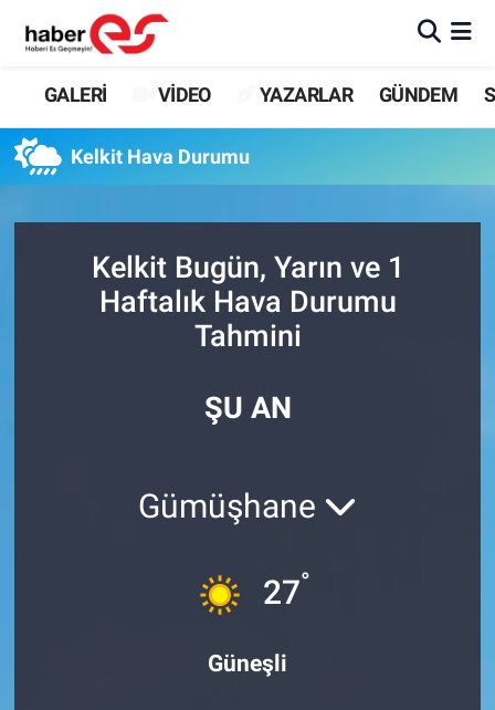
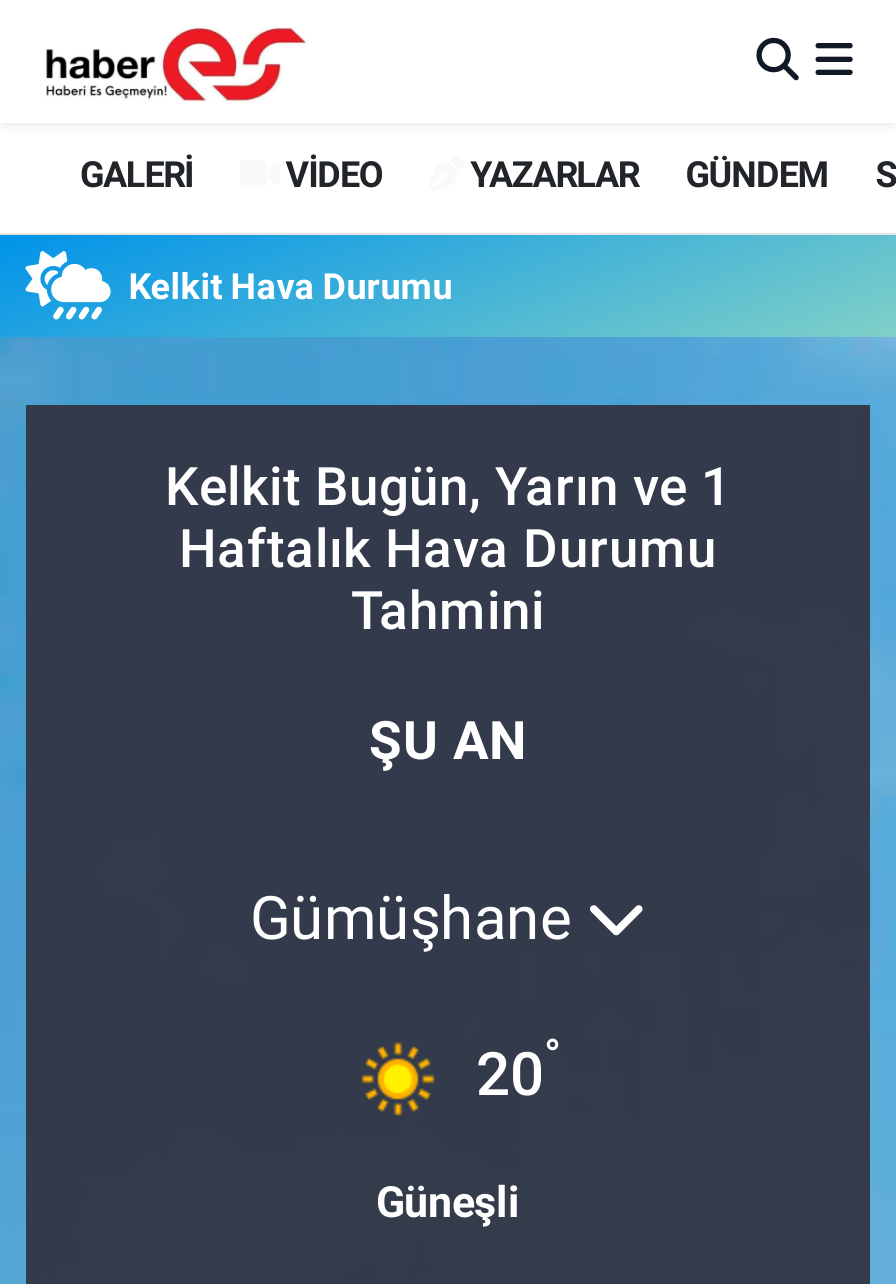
[263,568,310,611] 27° -> [476,1030,562,1108] 20°

